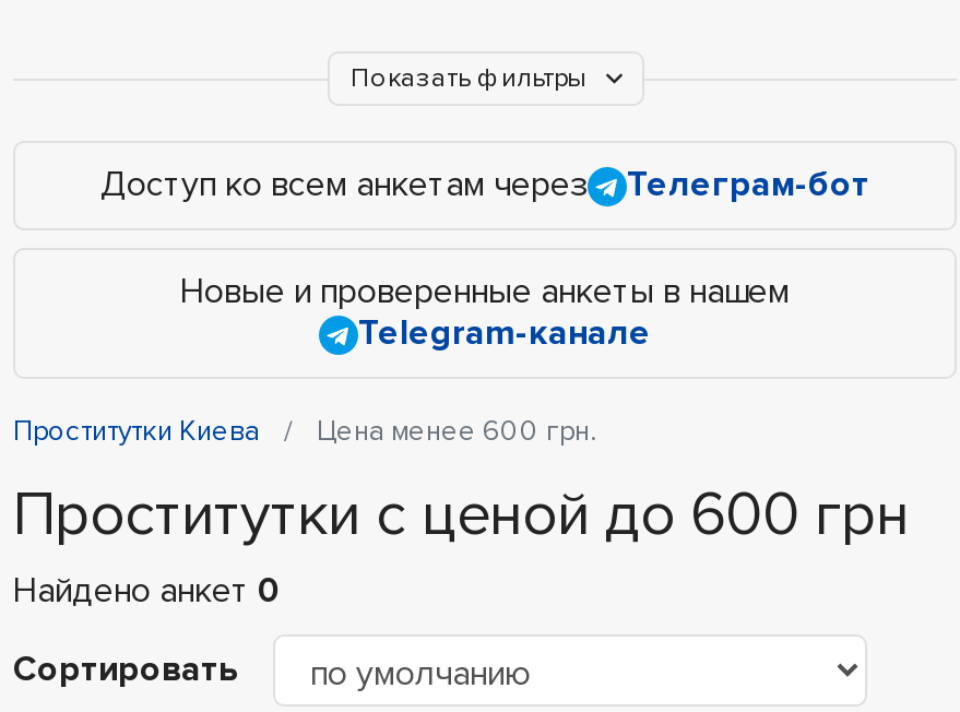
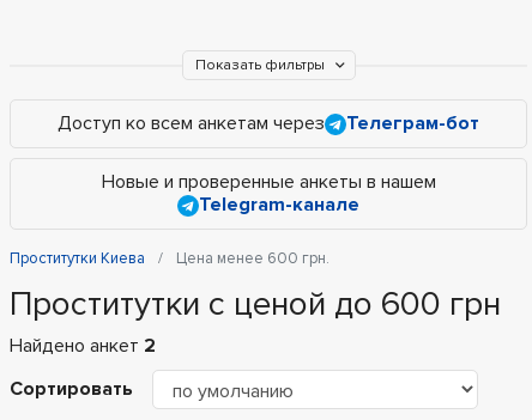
[13,569,282,613] Найдено анкет 0 -> [10,334,156,358] Найдено анкет 2

